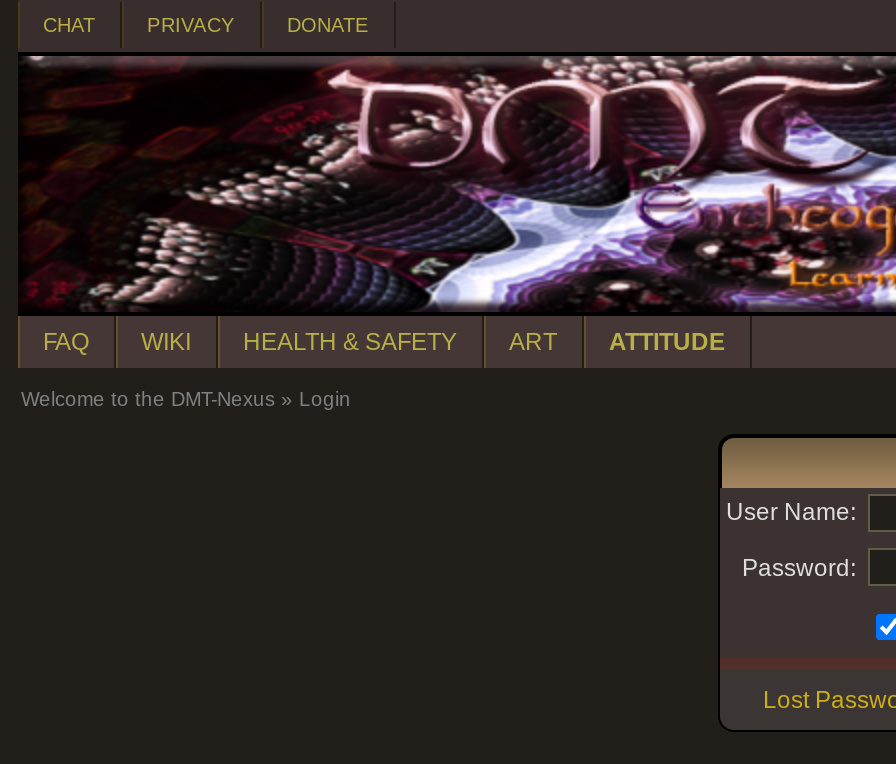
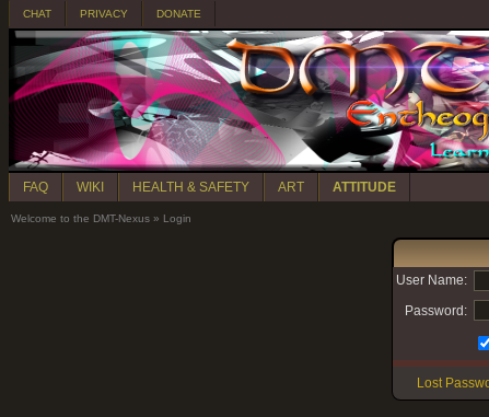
[22,56,890,312] [image] -> [10,30,486,171] [image]

